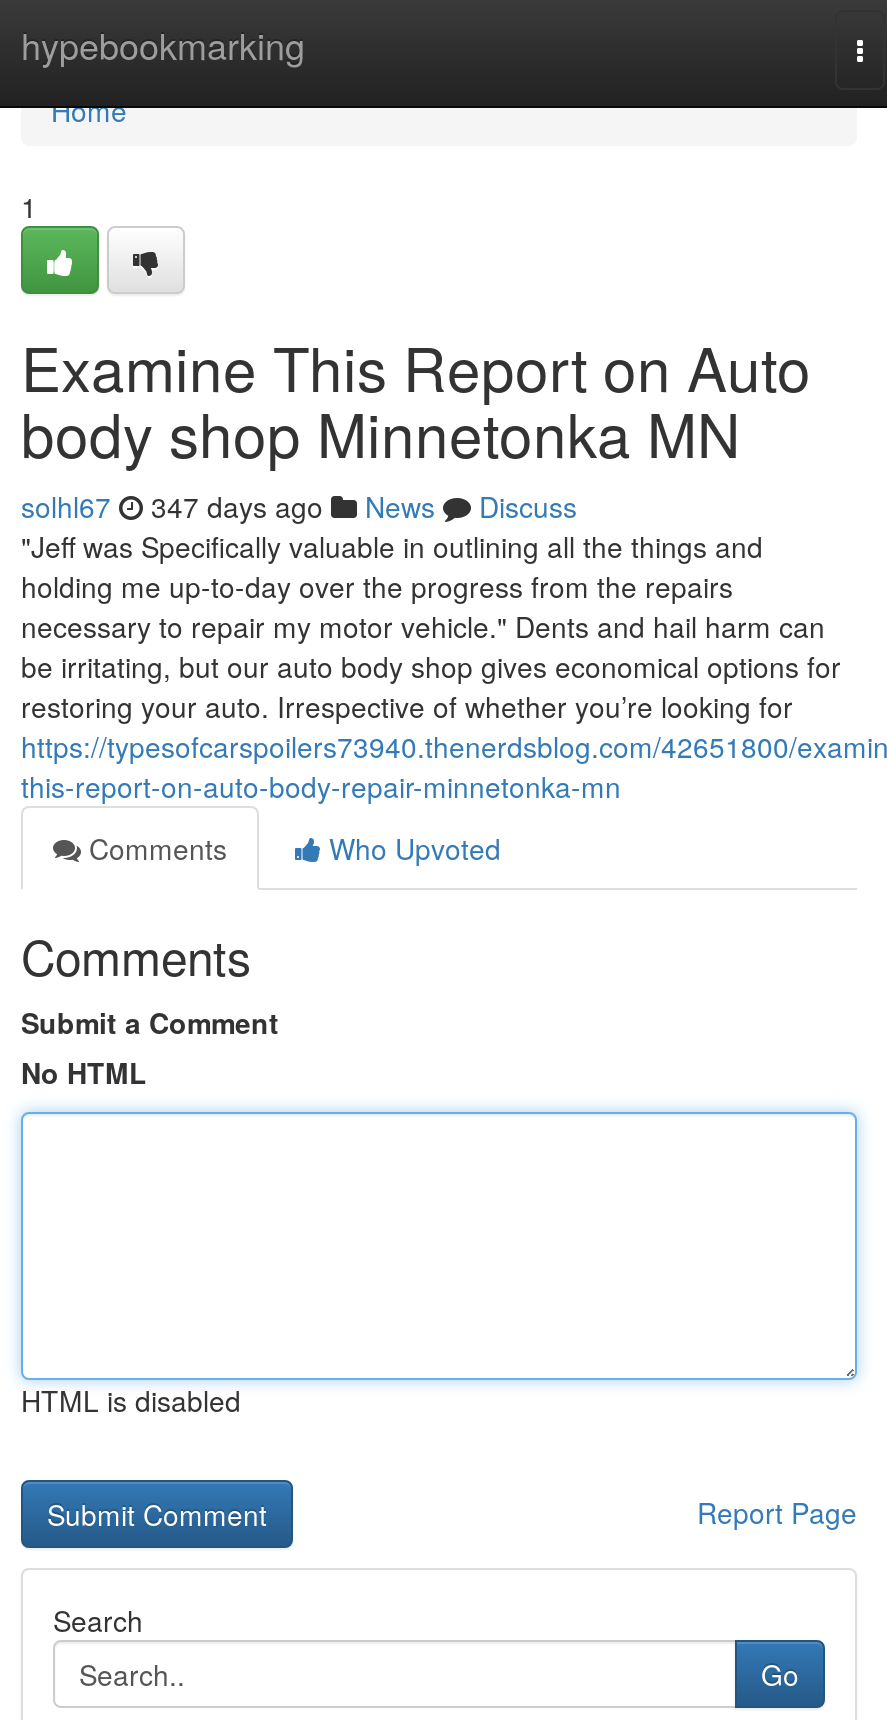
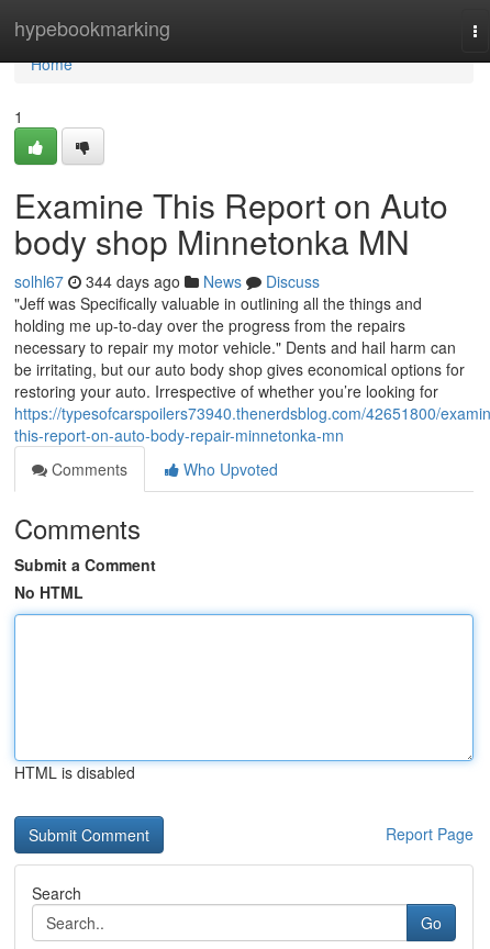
[21,486,577,526] solhl67 347 days ago News Discuss -> [14,270,320,292] solhl67 344 days ago News Discuss

